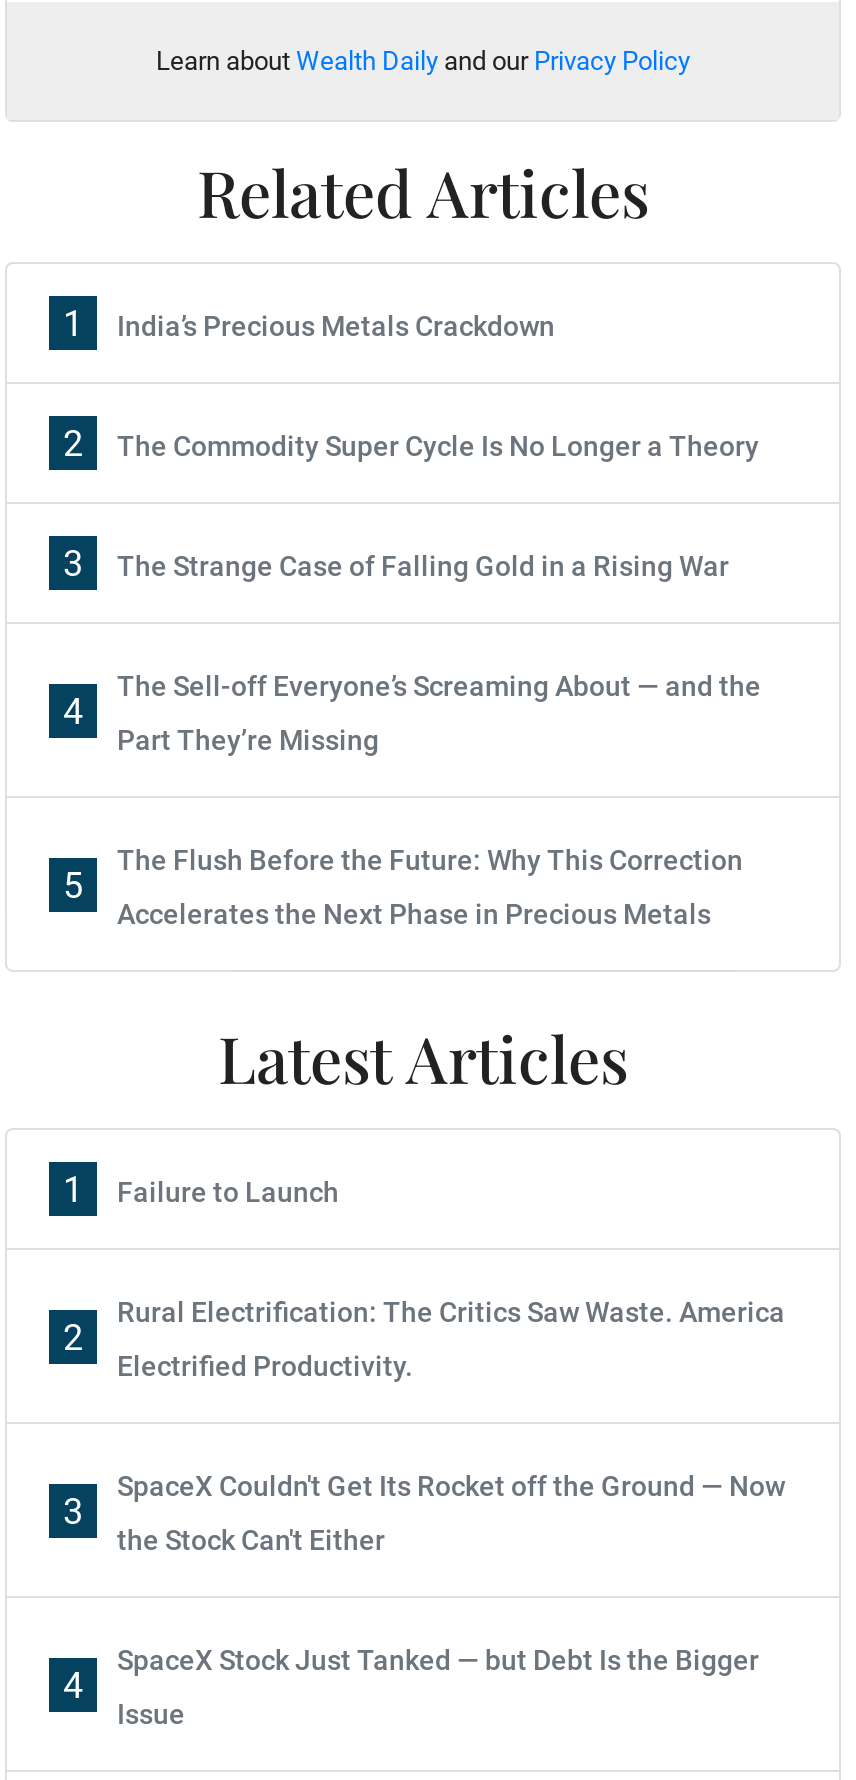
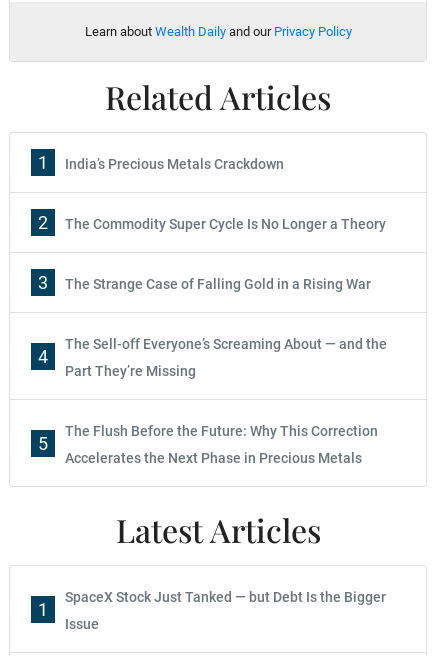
[117,1176,339,1208] Failure to Launch -> none
[117,1296,785,1382] Rural Electrification: The Critics Saw Waste. America | Electrified Productivity. -> none
[63,1315,83,1357] 2 -> none
[117,1470,785,1556] SpaceX Couldn't Get Its Rocket off the Ground — Now | the Stock Can't Either -> none
[63,1489,83,1531] 3 -> none
[63,1663,83,1705] 4 -> none

